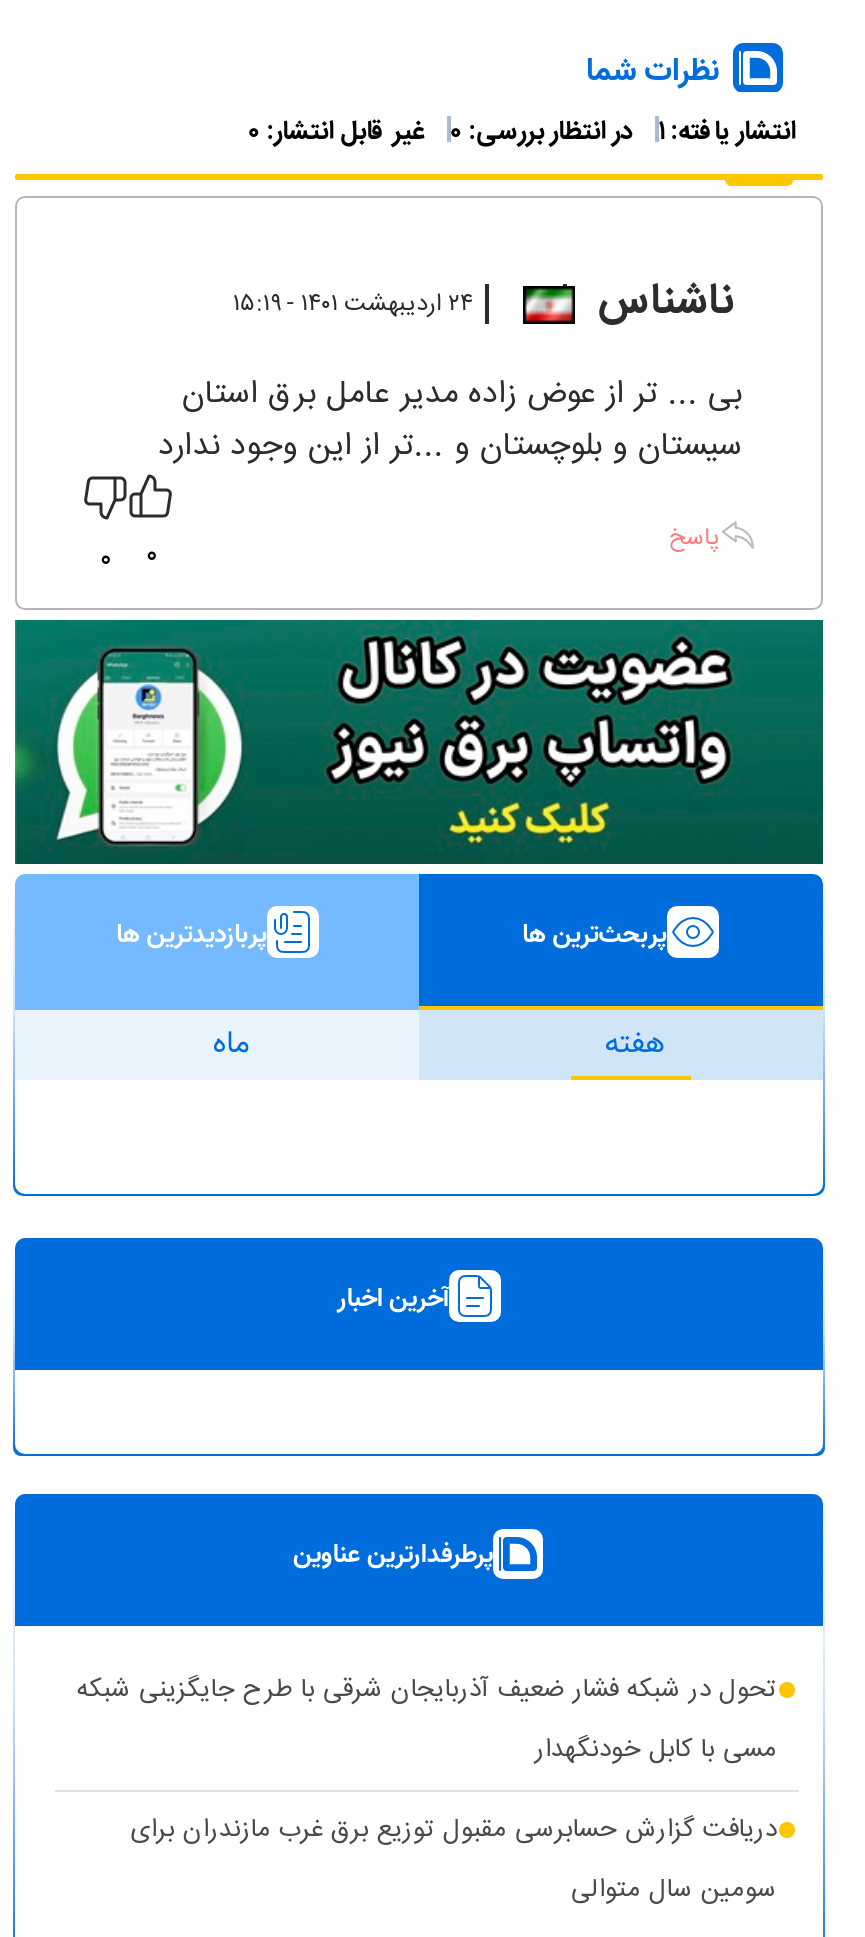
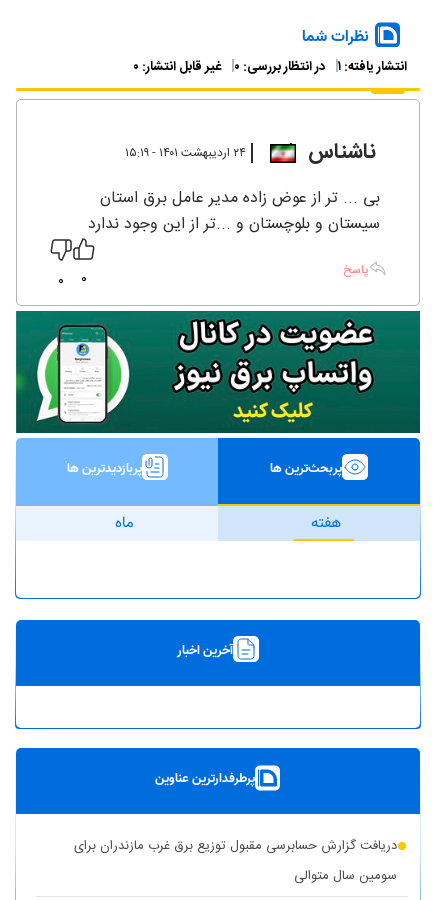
[77,1668,777,1772] تحول در شبکه فشار ضعیف آذربایجان شرقی با طرح جایگزینی شبکه | مسی با کابل خودنگهدار -> none

